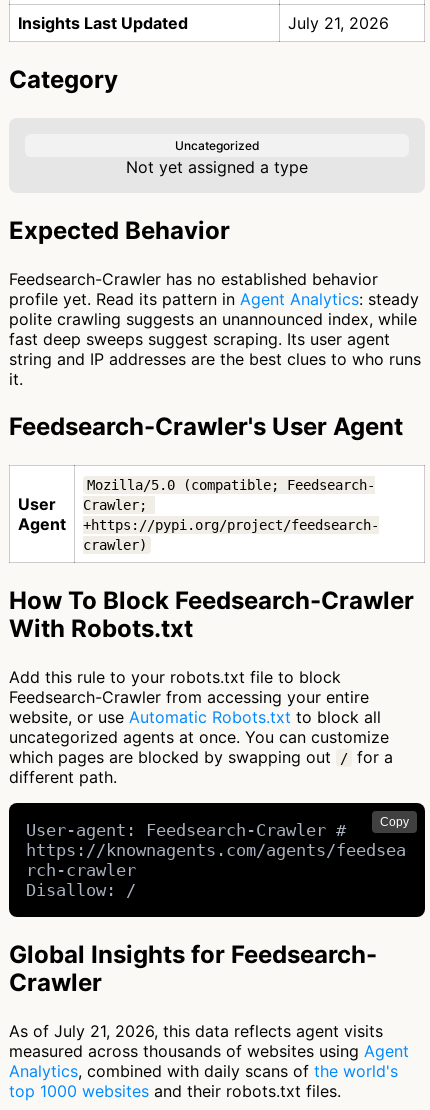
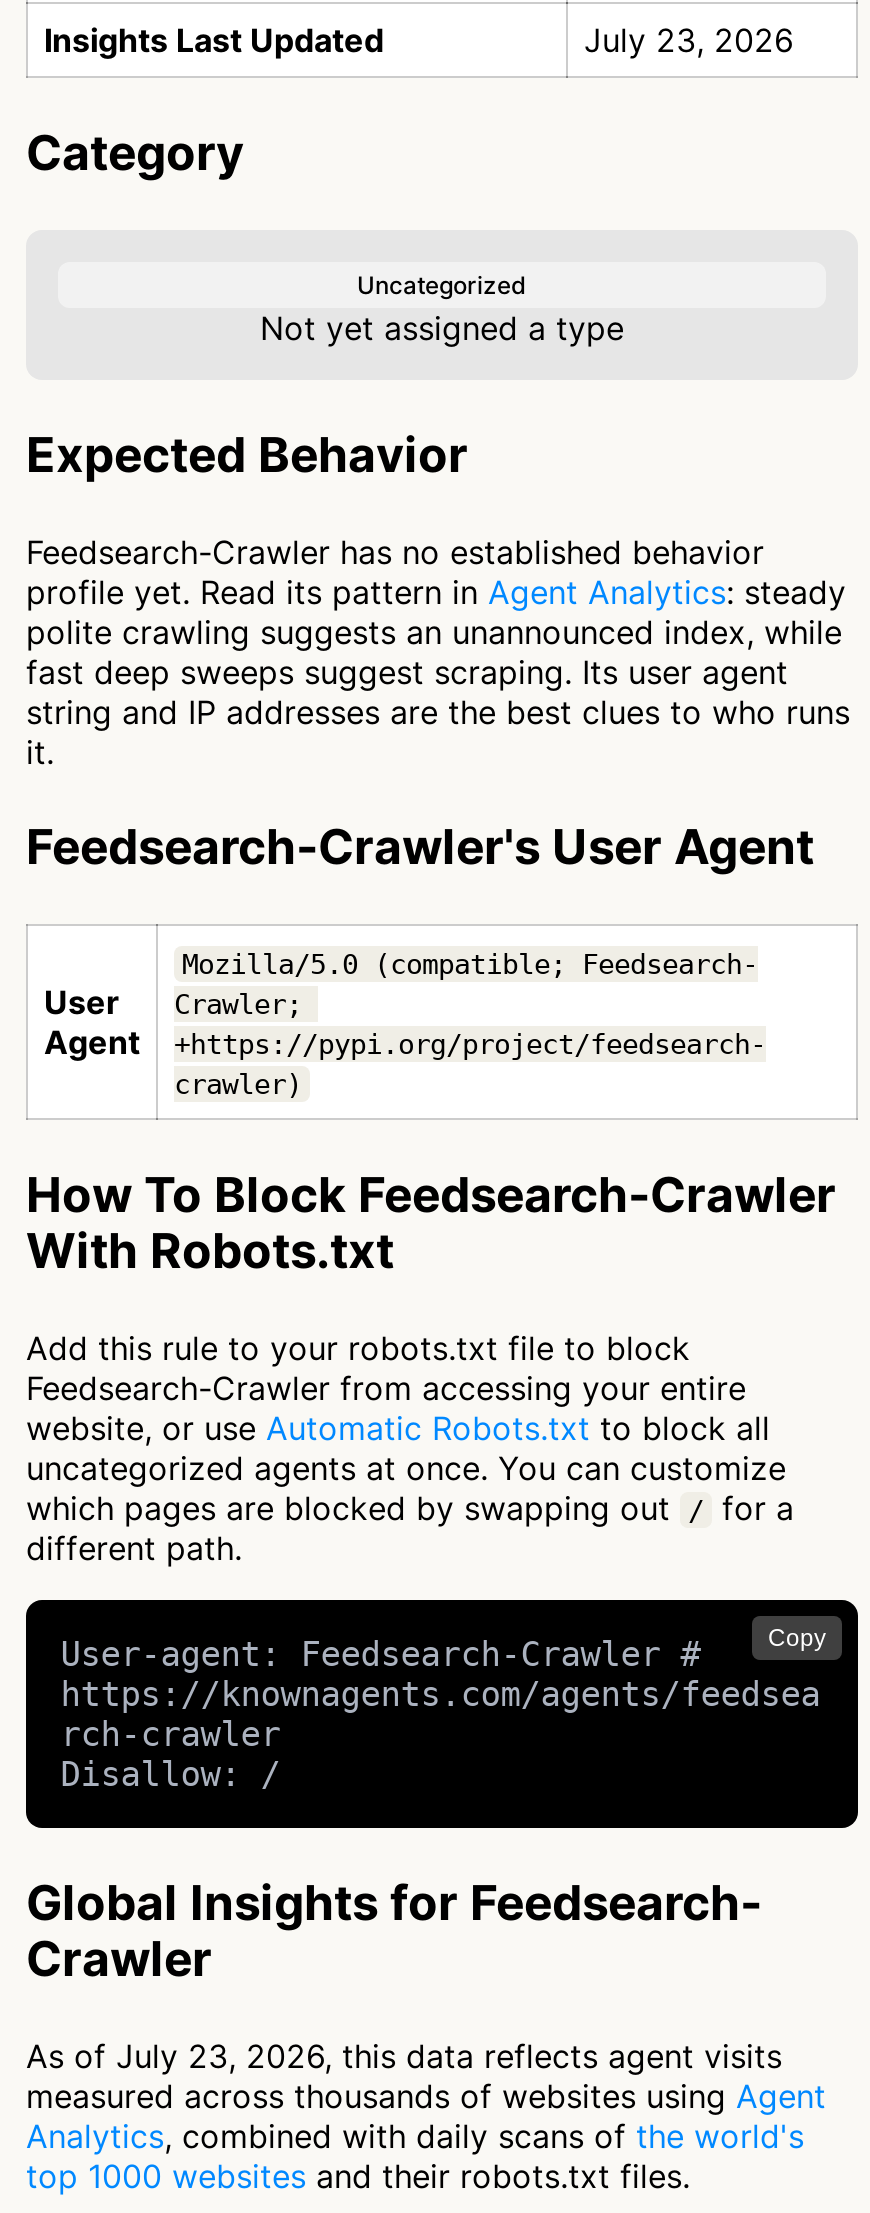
[288,13,389,33] July 21, 2026 -> [584,20,794,60] July 23, 2026
[9,1021,383,1041] As of July 21, 2026, this data reflects agent visits -> [26,2037,782,2077] As of July 23, 2026, this data reflects agent visits

